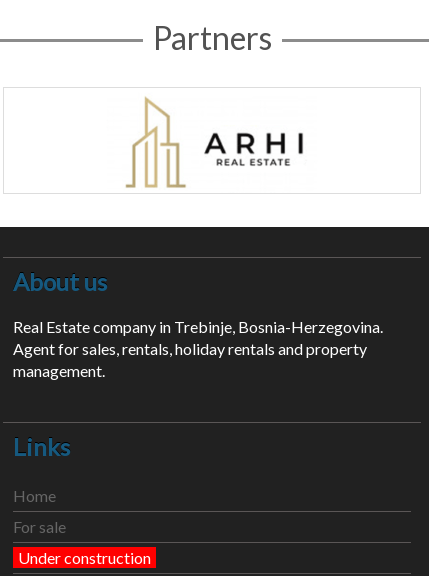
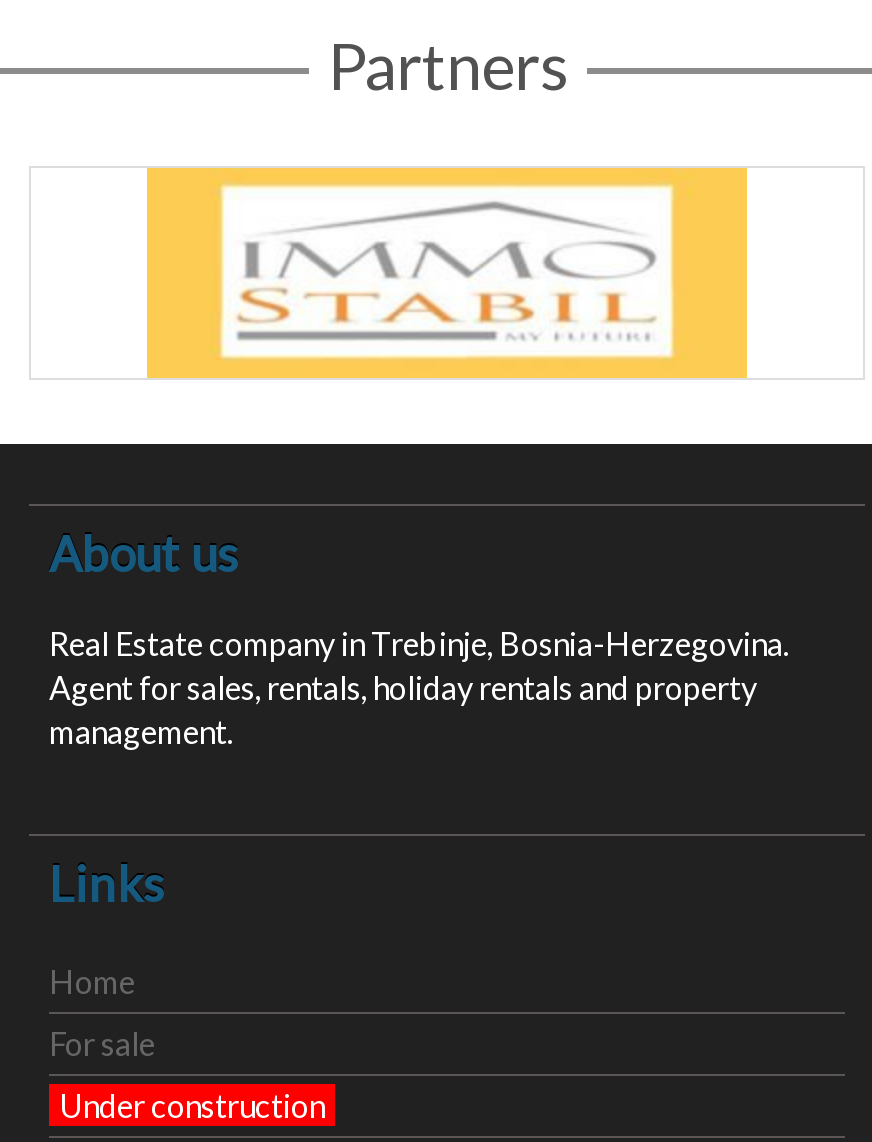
[62,88,362,193] [image] -> [145,165,749,379] [image]

